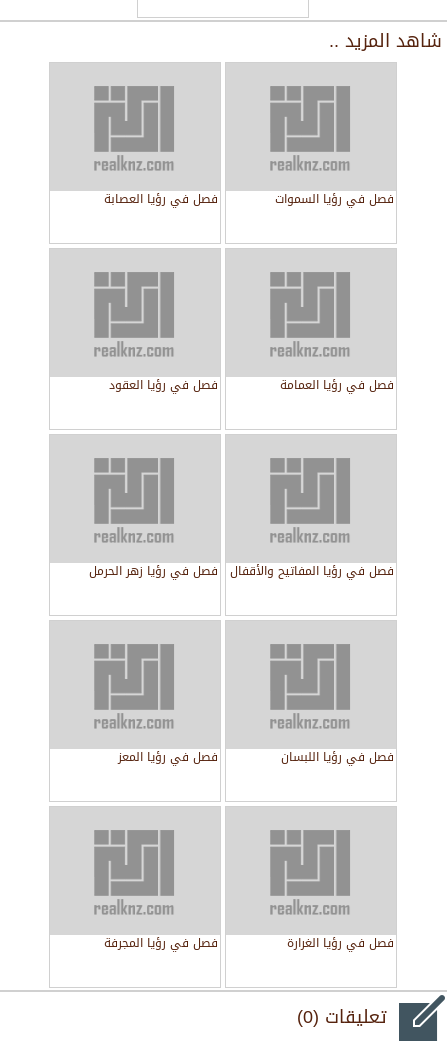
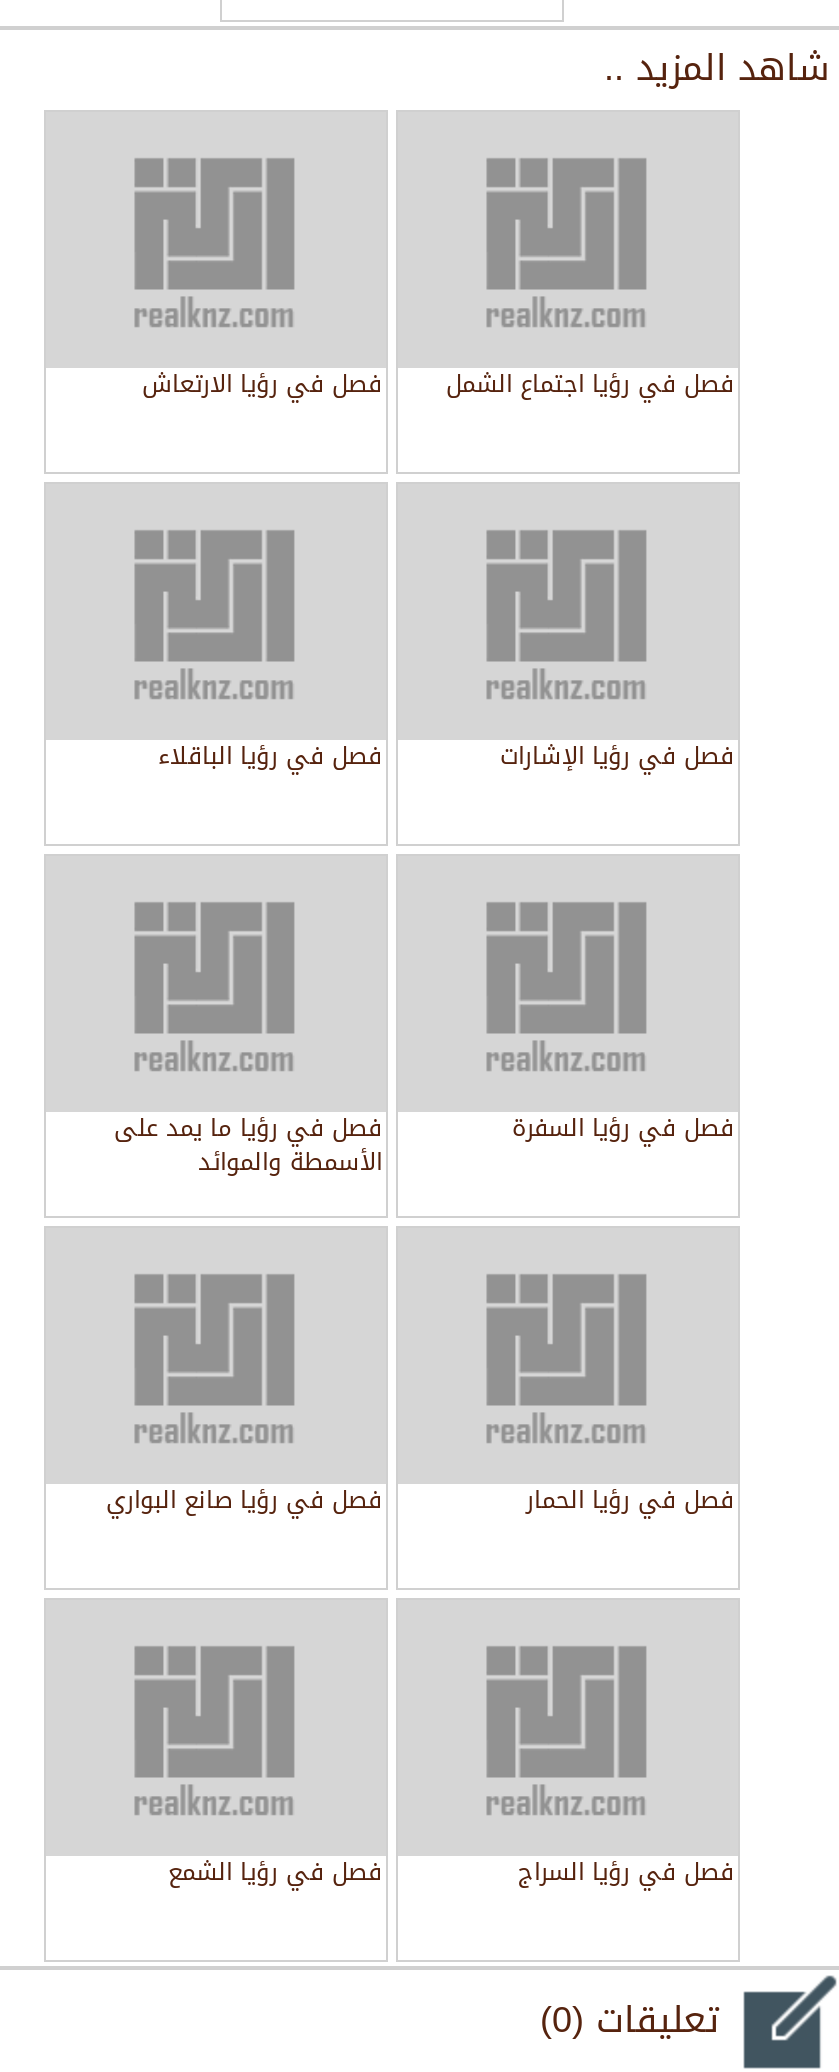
[104,188,394,210] فصل في رؤيا السموات | فصل في رؤيا العصابة -> [142,362,734,406] فصل في رؤيا اجتماع الشمل | فصل في رؤيا الارتعاش
[109,374,394,396] فصل في رؤيا العمامة | فصل في رؤيا العقود -> [158,734,734,778] فصل في رؤيا الإشارات | فصل في رؤيا الباقلاء
[89,560,394,582] فصل في رؤيا المفاتيح والأقفال فصل في رؤيا زهر الحرمل -> [114,1106,734,1184] فصل في رؤيا السفرة | فصل في رؤيا ما يمد على | الأسمطة والموائد
[118,746,394,768] فصل في رؤيا اللبسان | فصل في رؤيا المعز -> [106,1478,734,1522] فصل في رؤيا الحمار | فصل في رؤيا صانع البواري
[104,932,394,954] فصل في رؤيا الغرارة | فصل في رؤيا المجرفة -> [168,1850,734,1894] فصل في رؤيا السراج | فصل في رؤيا الشمع

